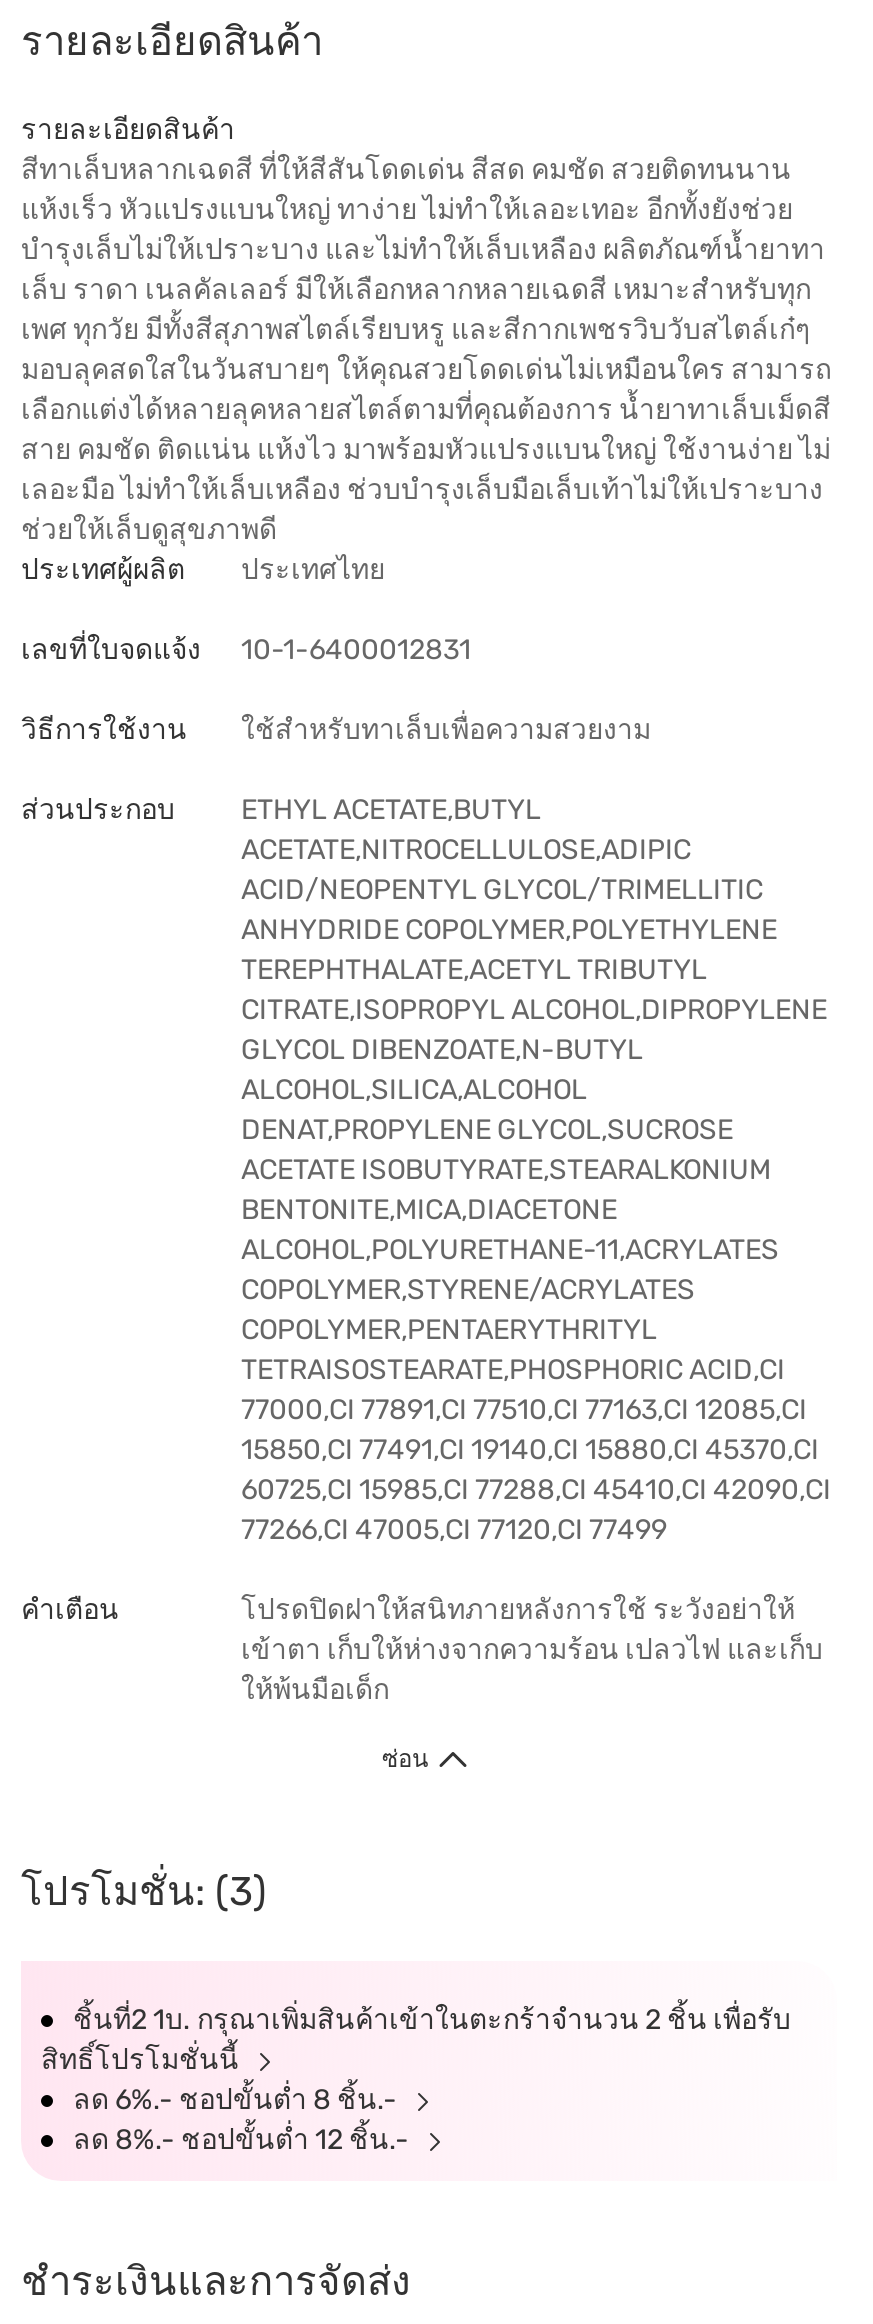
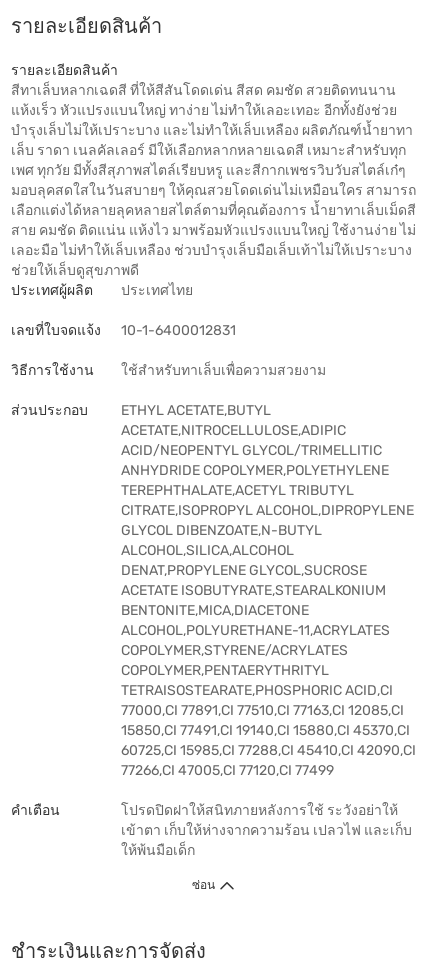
[21,1867,791,2157] โปรโมชั่น: (3) | ชิ้นที่2 1บ. กรุณาเพิ่มสินค้าเข้าในตะกร้าจำนวน 2 ชิ้น เพื่อรับ | สิทธิ์โปรโมชั่นนี้ | ลด 6%.- ชอปขั้นต่ำ 8 ชิ้น.- | ลด 8%.- ชอปขั้นต่ำ 12 ชิ้น.- -> none

